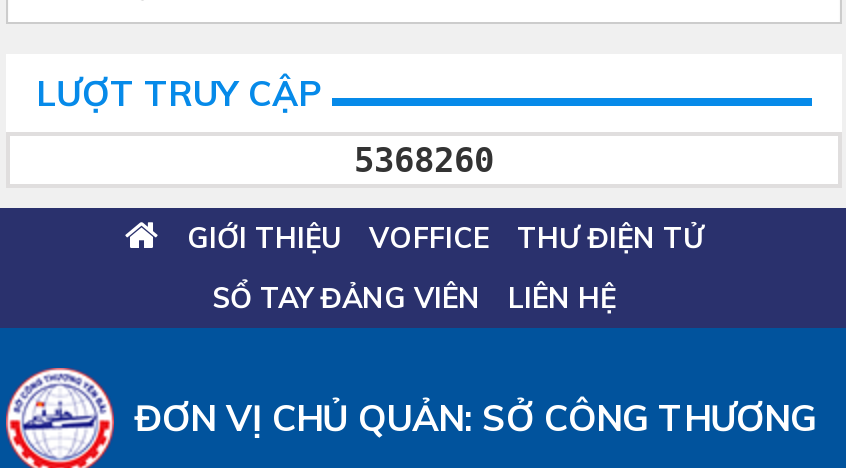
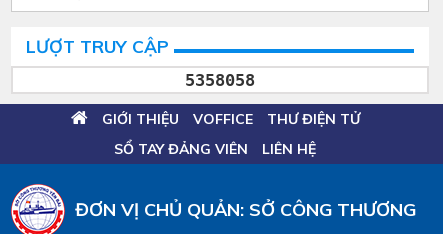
[354,140,494,180] 5368260 -> [185,70,255,90] 5358058

